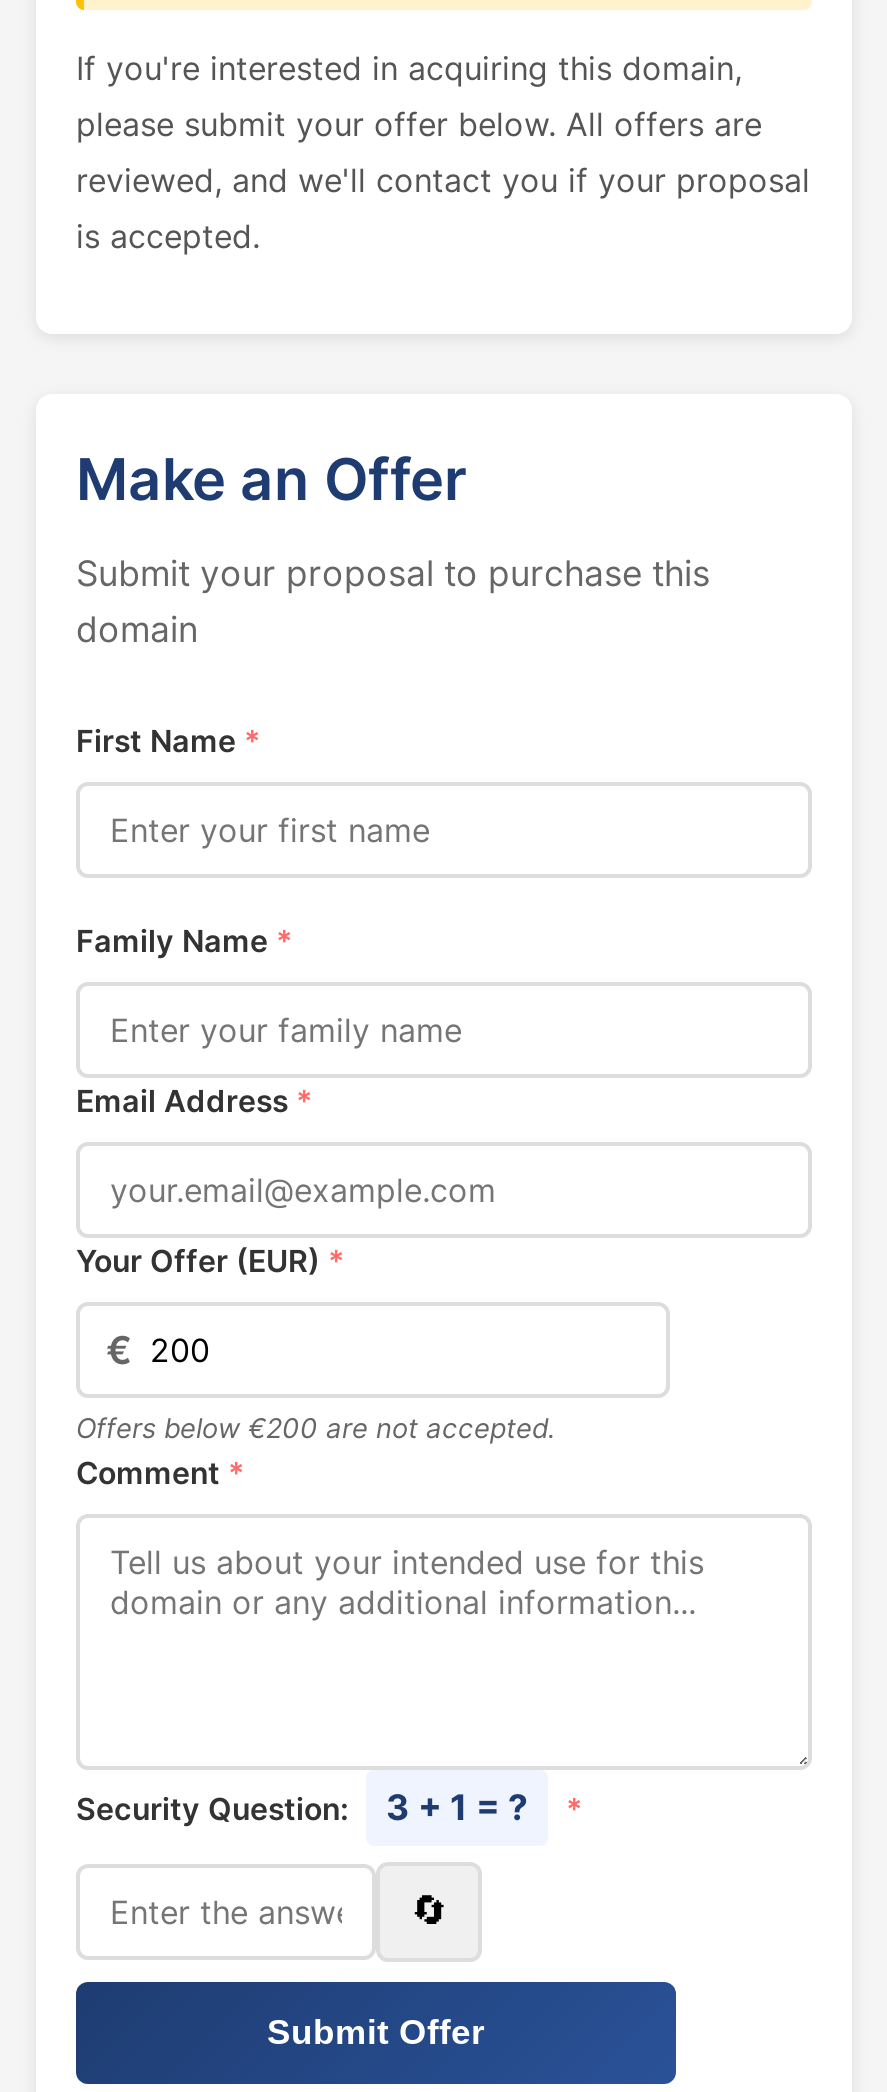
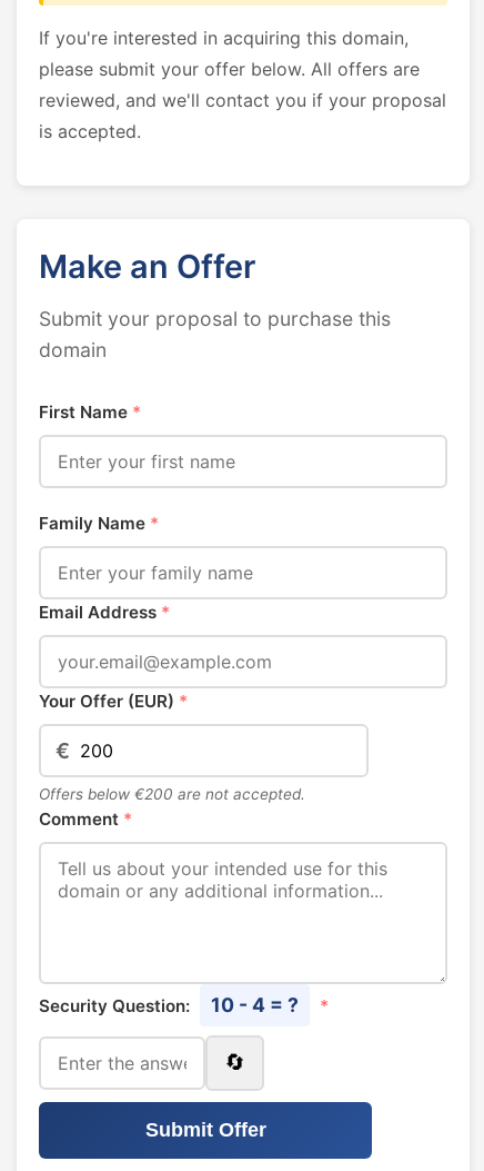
[386,1786,528,1828] 3 + 1 = ? -> [211,993,299,1016] 10 - 4 = ?

